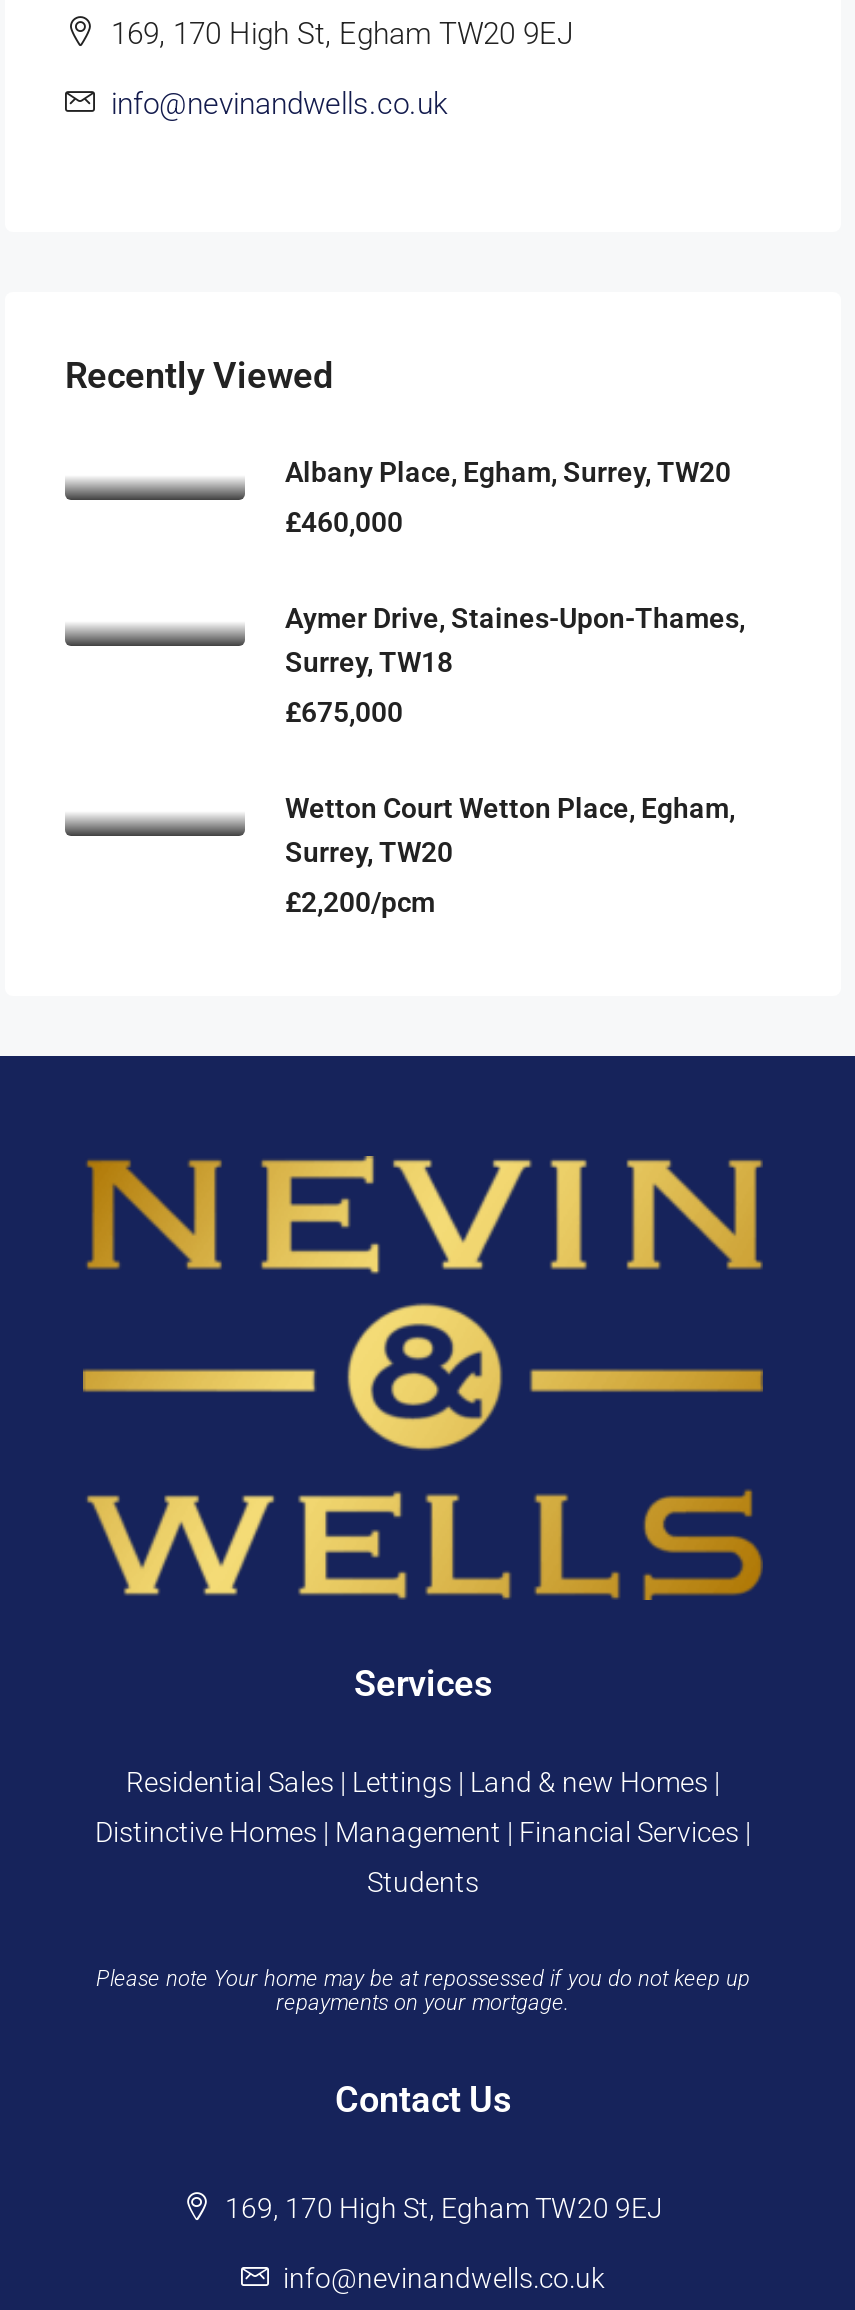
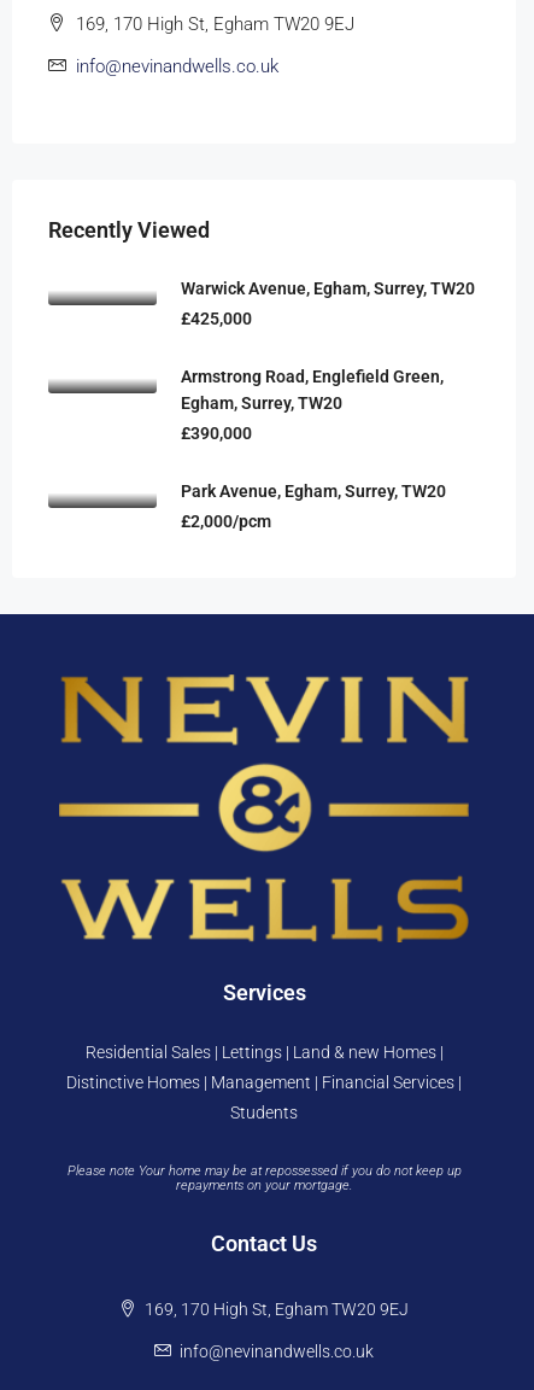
[285,456,731,488] Albany Place, Egham, Surrey, TW20 -> [181,279,475,298] Warwick Avenue, Egham, Surrey, TW20
[285,506,403,538] £460,000 -> [181,309,252,328] £425,000
[285,602,745,678] Aymer Drive, Staines-Upon-Thames, | Surrey, TW18 -> [181,367,444,413] Armstrong Road, Englefield Green, | Egham, Surrey, TW20
[285,696,403,728] £675,000 -> [181,424,252,443] £390,000
[285,792,735,868] Wetton Court Wetton Place, Egham, | Surrey, TW20 -> [181,481,446,501] Park Avenue, Egham, Surrey, TW20
[285,886,435,918] £2,200/pcm -> [181,512,271,531] £2,000/pcm

